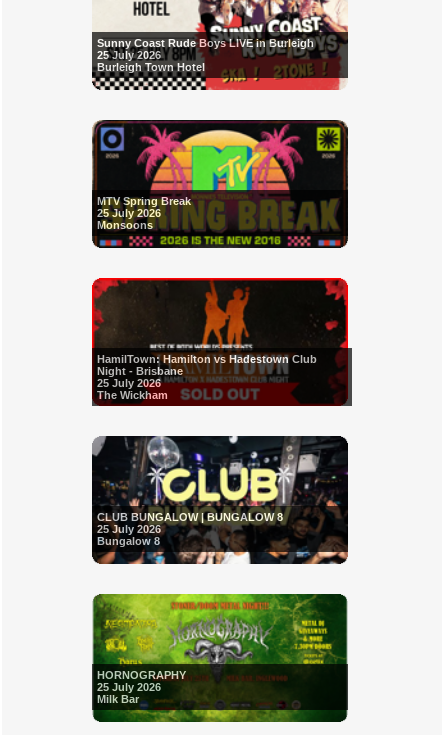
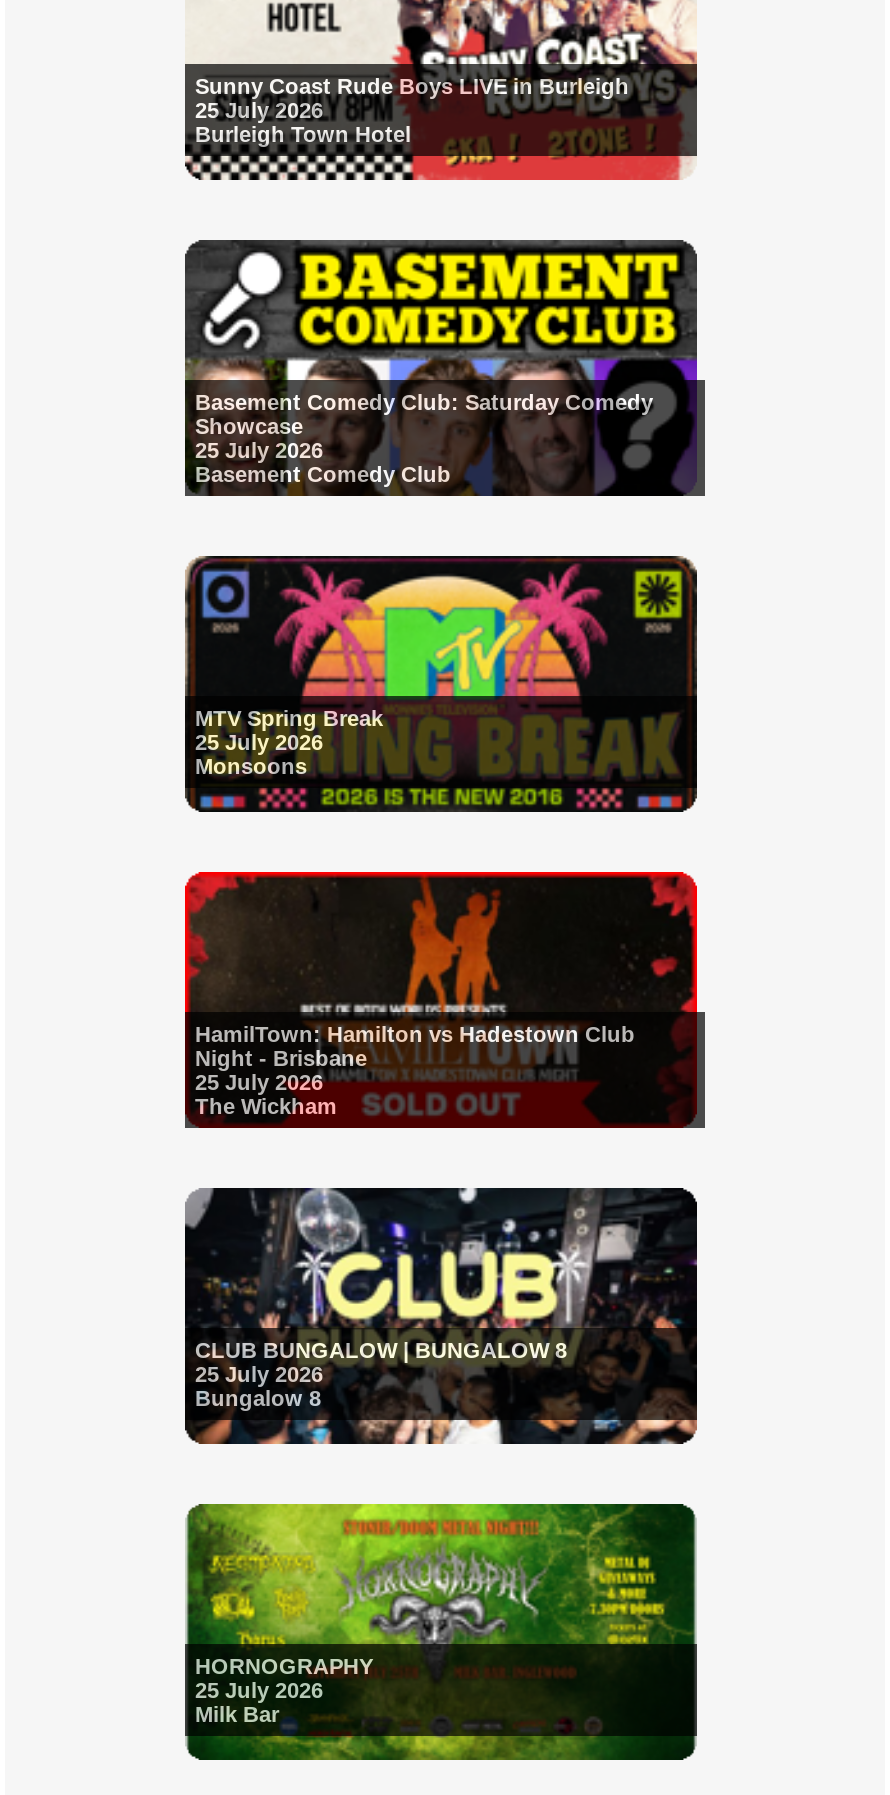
none -> [185,240,707,498] [image] | Basement Comedy Club: Saturday Comedy | Showcase | 25 July 2026 | Basement Comedy Club

